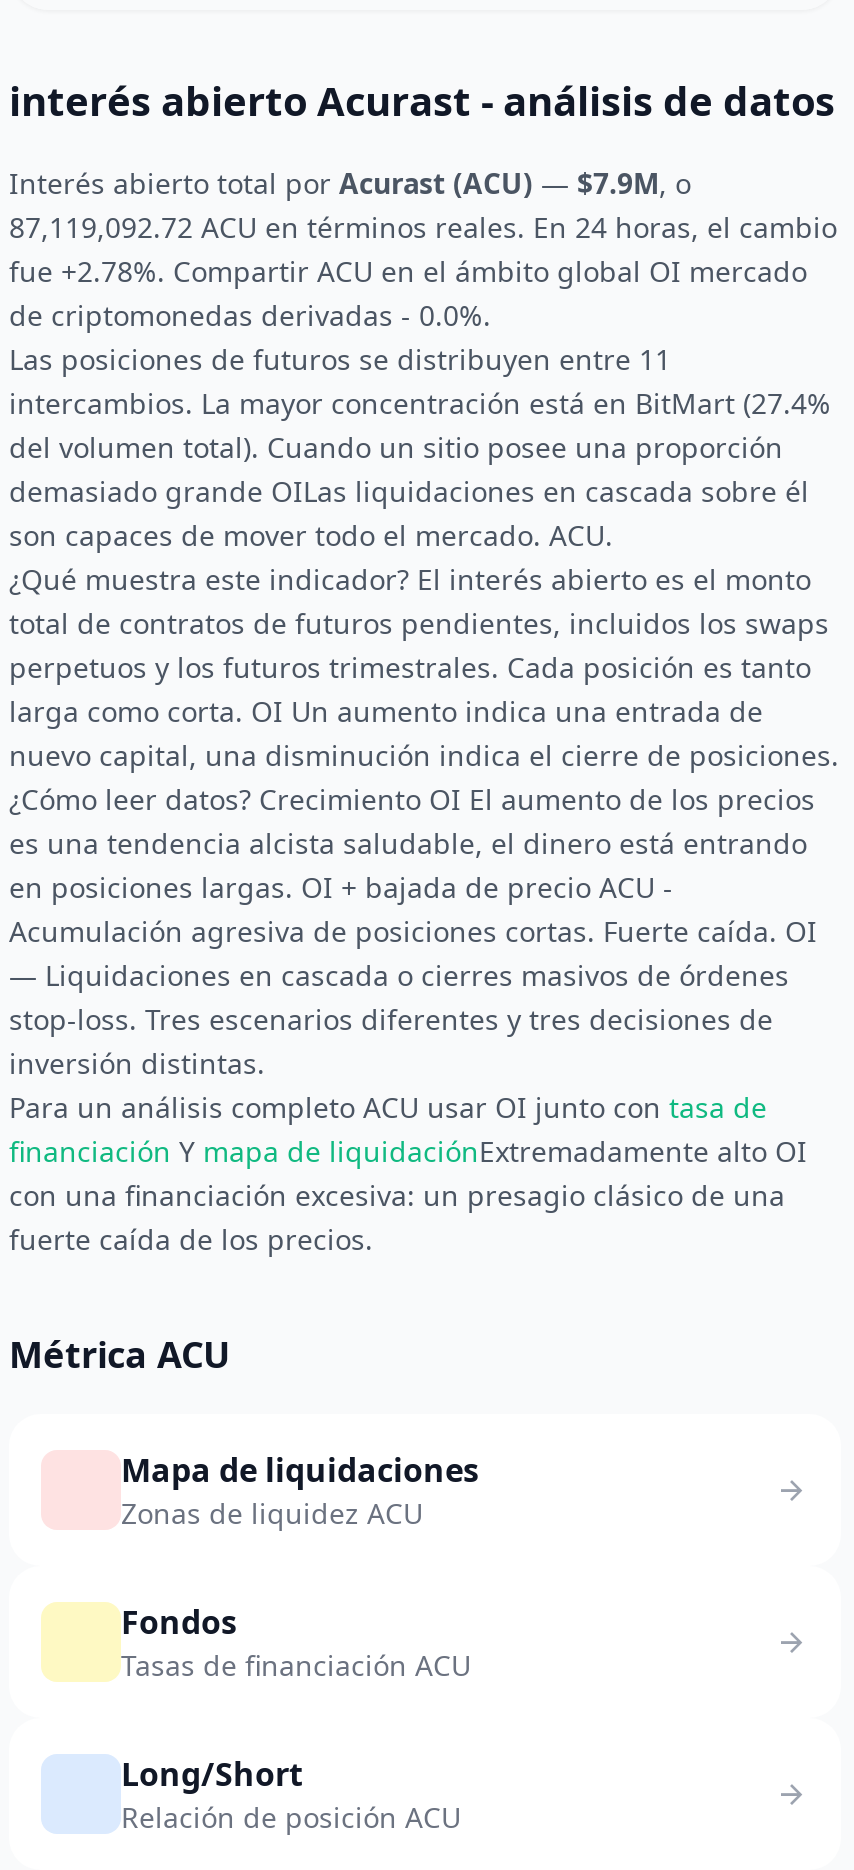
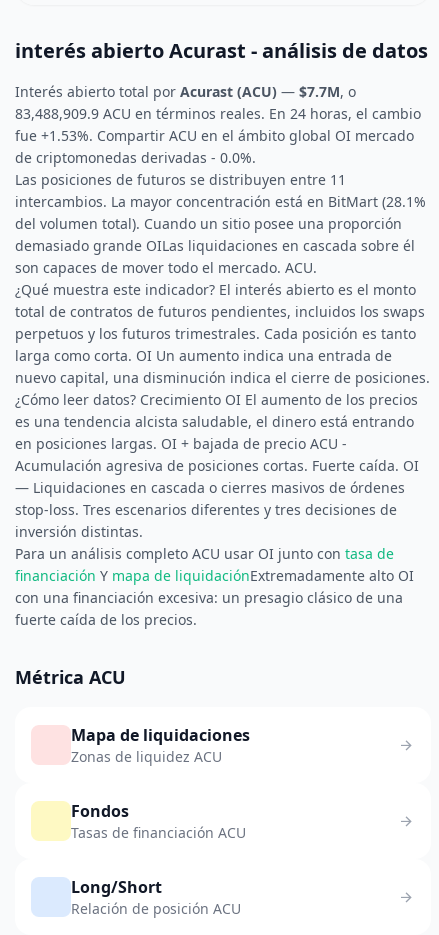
[9,164,691,202] Interés abierto total por Acurast (ACU) — $7.9M, o -> [15,82,356,101] Interés abierto total por Acurast (ACU) — $7.7M, o
[9,208,837,246] 87,119,092.72 ACU en términos reales. En 24 horas, el cambio -> [15,104,421,123] 83,488,909.9 ACU en términos reales. En 24 horas, el cambio
[9,252,807,290] fue +2.78%. Compartir ACU en el ámbito global OI mercado -> [15,126,414,145] fue +1.53%. Compartir ACU en el ámbito global OI mercado
[9,384,831,422] intercambios. La mayor concentración está en BitMart (27.4% -> [15,192,426,211] intercambios. La mayor concentración está en BitMart (28.1%

